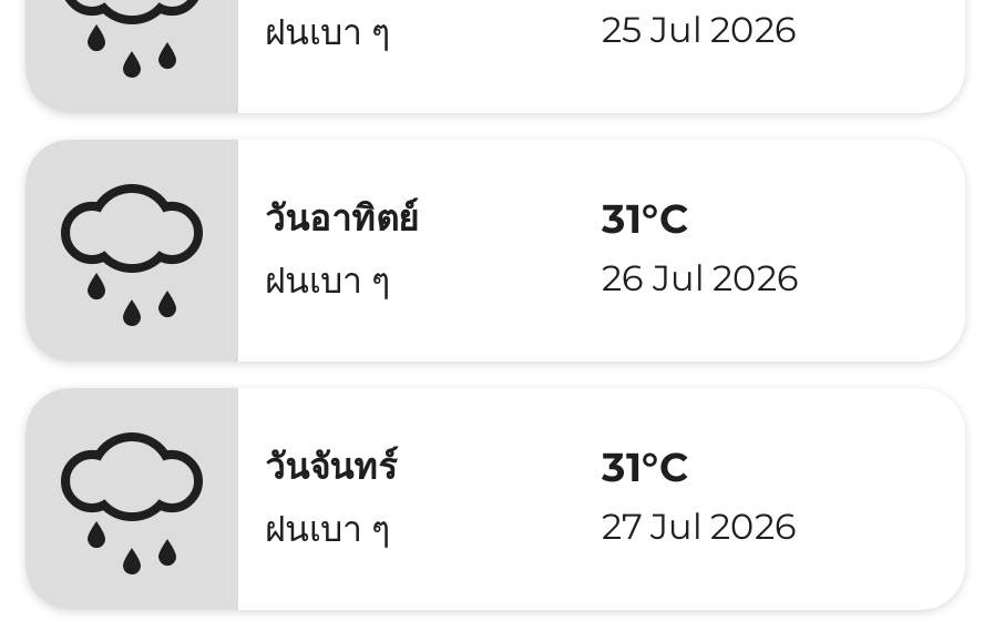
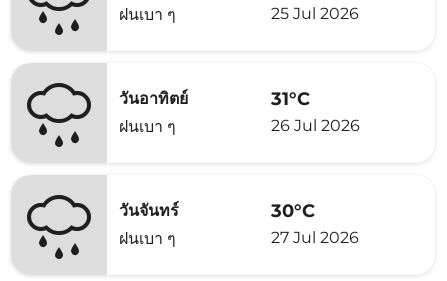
[602,442,688,491] 31°C -> [271,199,315,221] 30°C

